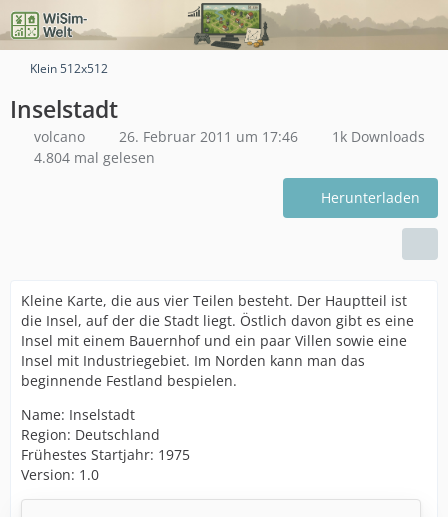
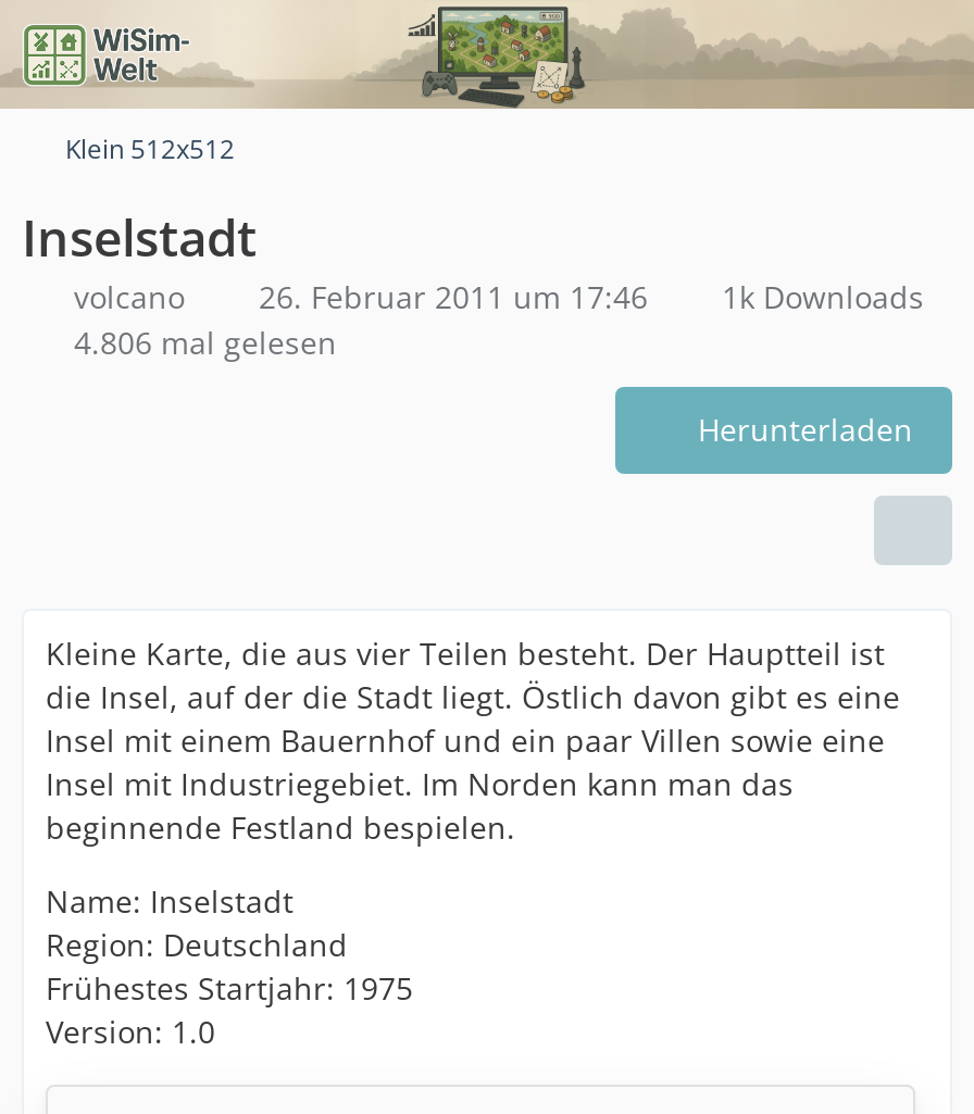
[30,148,155,167] 4.804 mal gelesen -> [65,322,337,363] 4.806 mal gelesen

